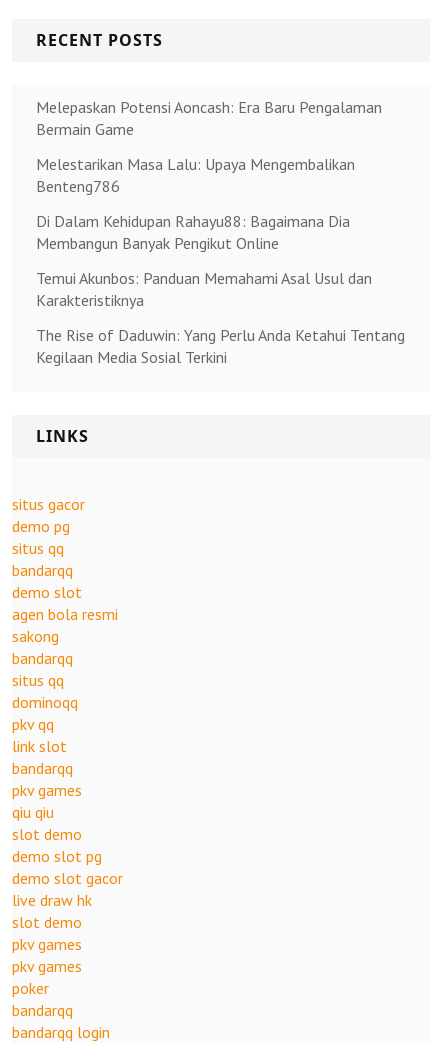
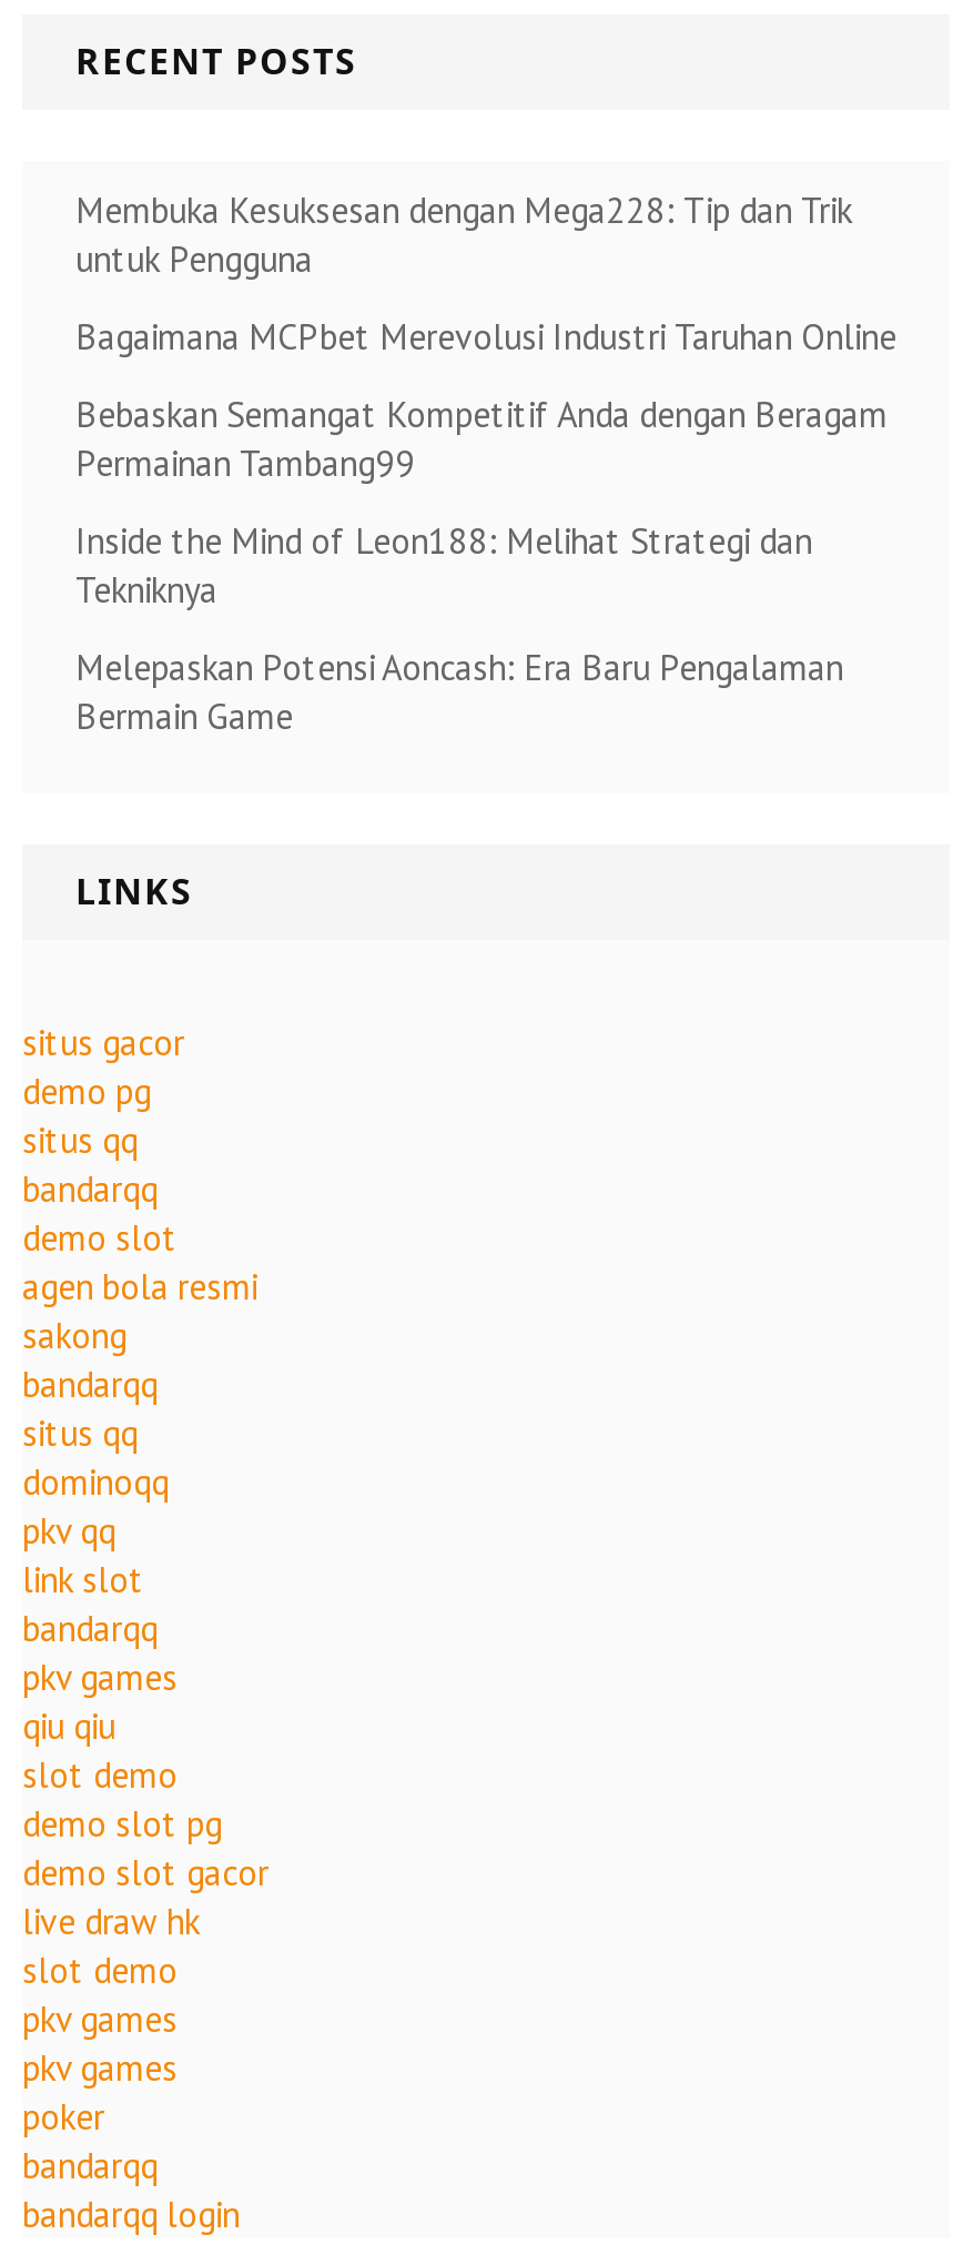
none -> [75,187,896,611] Membuka Kesuksesan dengan Mega228: Tip dan Trik | untuk Pengguna | Bagaimana MCPbet Merevolusi Industri Taruhan Online | Bebaskan Semangat Kompetitif Anda dengan Beragam | Permainan Tambang99 | Inside the Mind of Leon188: Melihat Strategi dan | Tekniknya
moved [36,97,382,139] -> [75,644,843,738]: Melepaskan Potensi Aoncash: Era Baru Pengalaman | Bermain Game
[36,154,405,367] Melestarikan Masa Lalu: Upaya Mengembalikan | Benteng786 | Di Dalam Kehidupan Rahayu88: Bagaimana Dia | Membangun Banyak Pengikut Online | Temui Akunbos: Panduan Memahami Asal Usul dan | Karakteristiknya | The Rise of Daduwin: Yang Perlu Anda Ketahui Tentang | Kegilaan Media Sosial Terkini -> none

